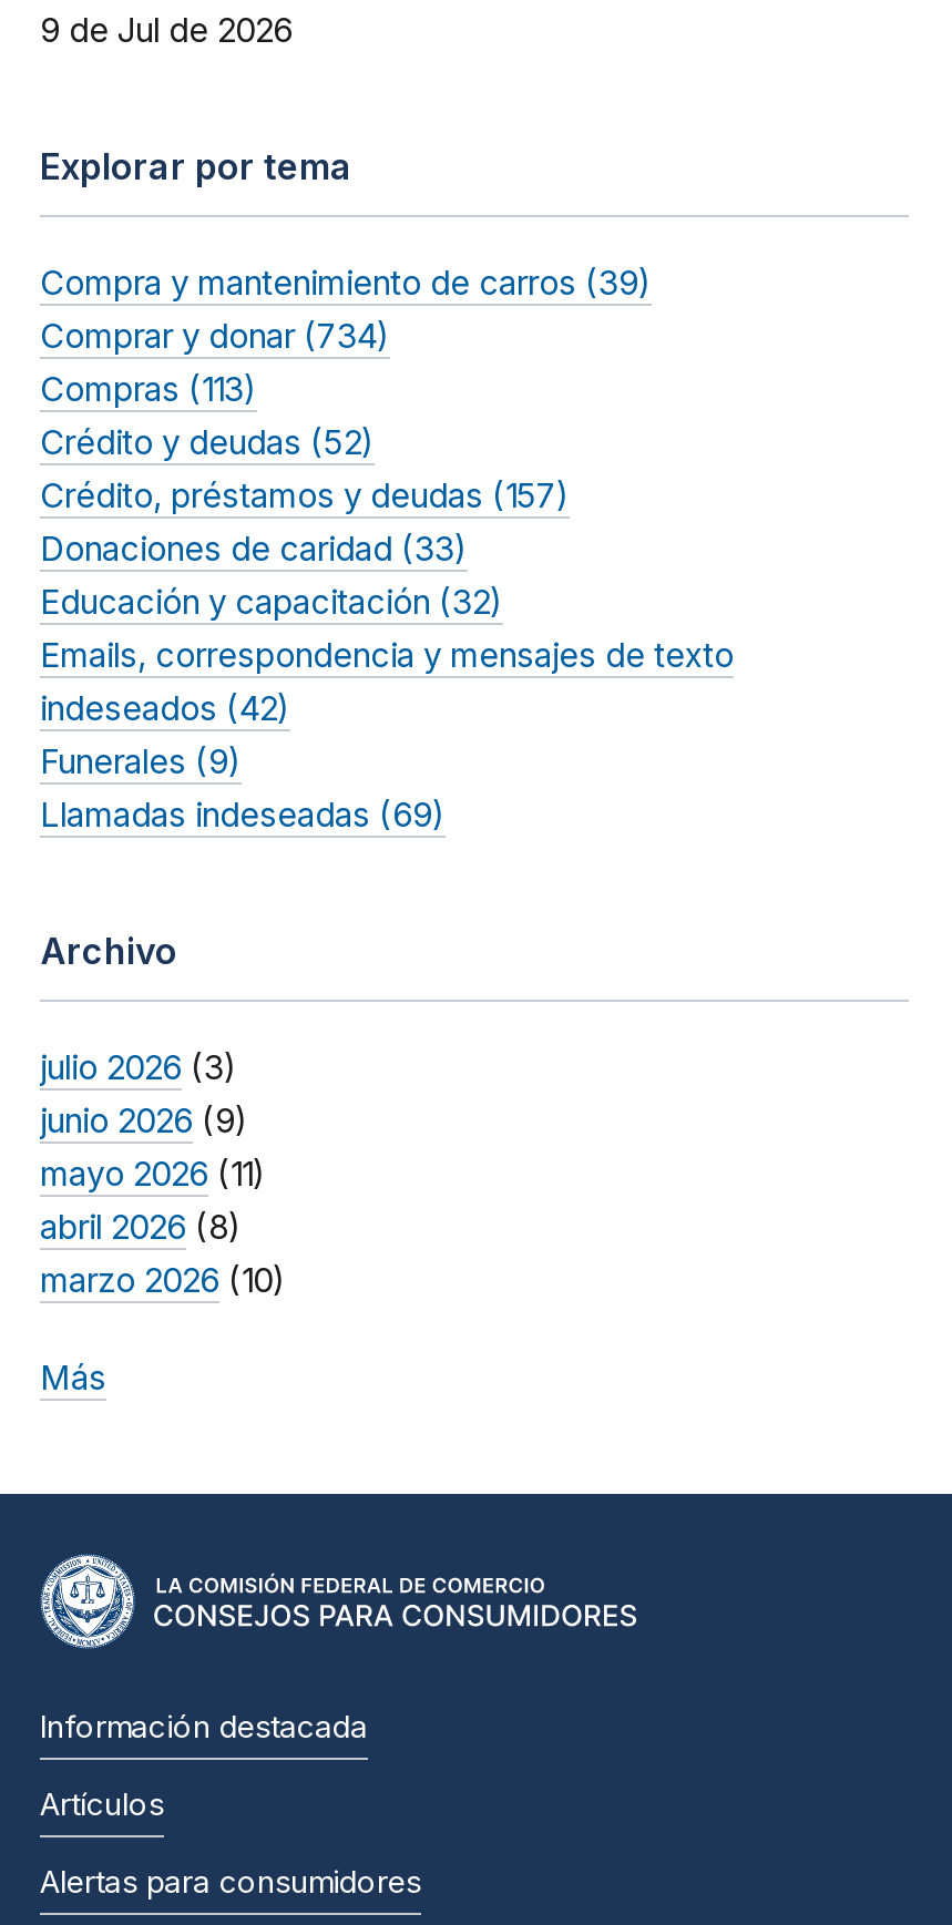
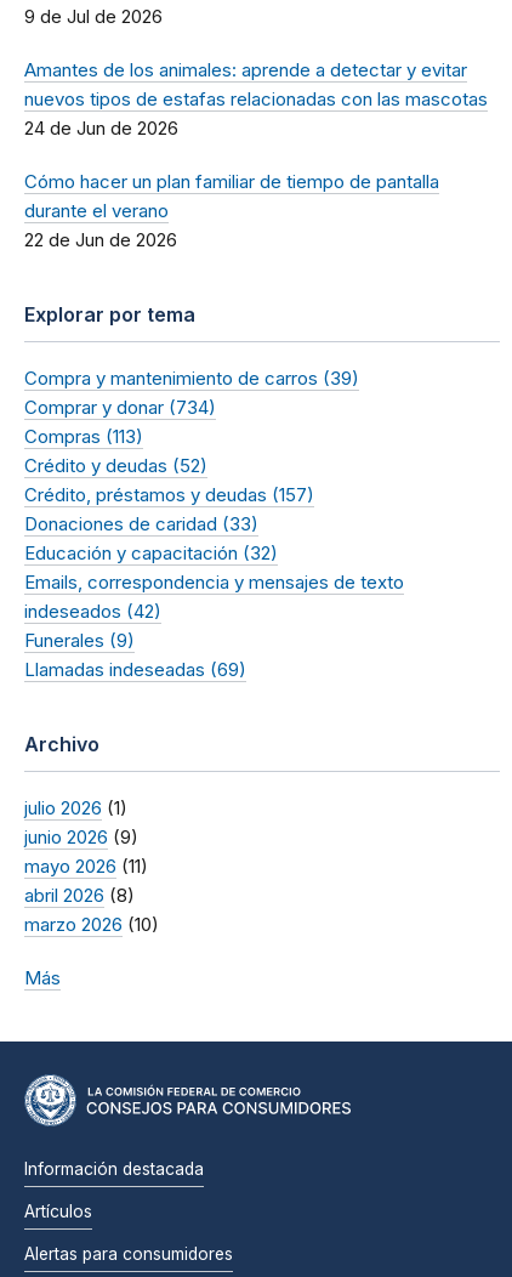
none -> [24,58,488,251] Amantes de los animales: aprende a detectar y evitar | nuevos tipos de estafas relacionadas con las mascotas | 24 de Jun de 2026 | Cómo hacer un plan familiar de tiempo de pantalla | durante el verano | 22 de Jun de 2026
[40,1046,237,1088] julio 2026 (3) -> [24,796,127,819] julio 2026 (1)

